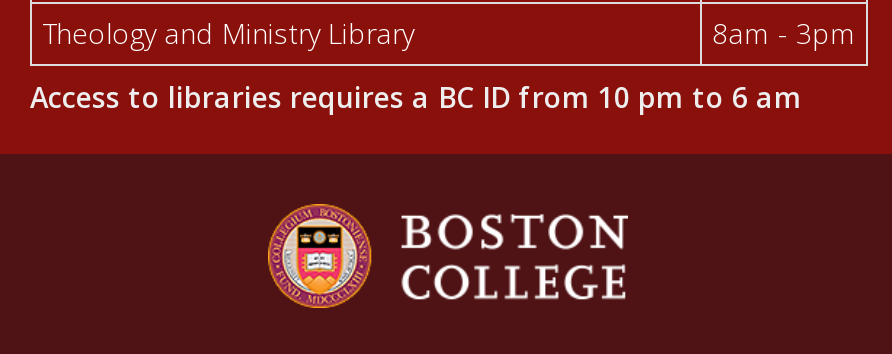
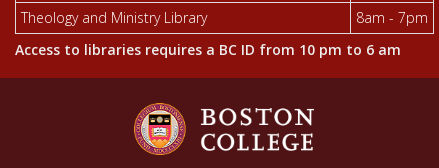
[712,14,856,52] 8am - 3pm -> [356,8,428,27] 8am - 7pm

